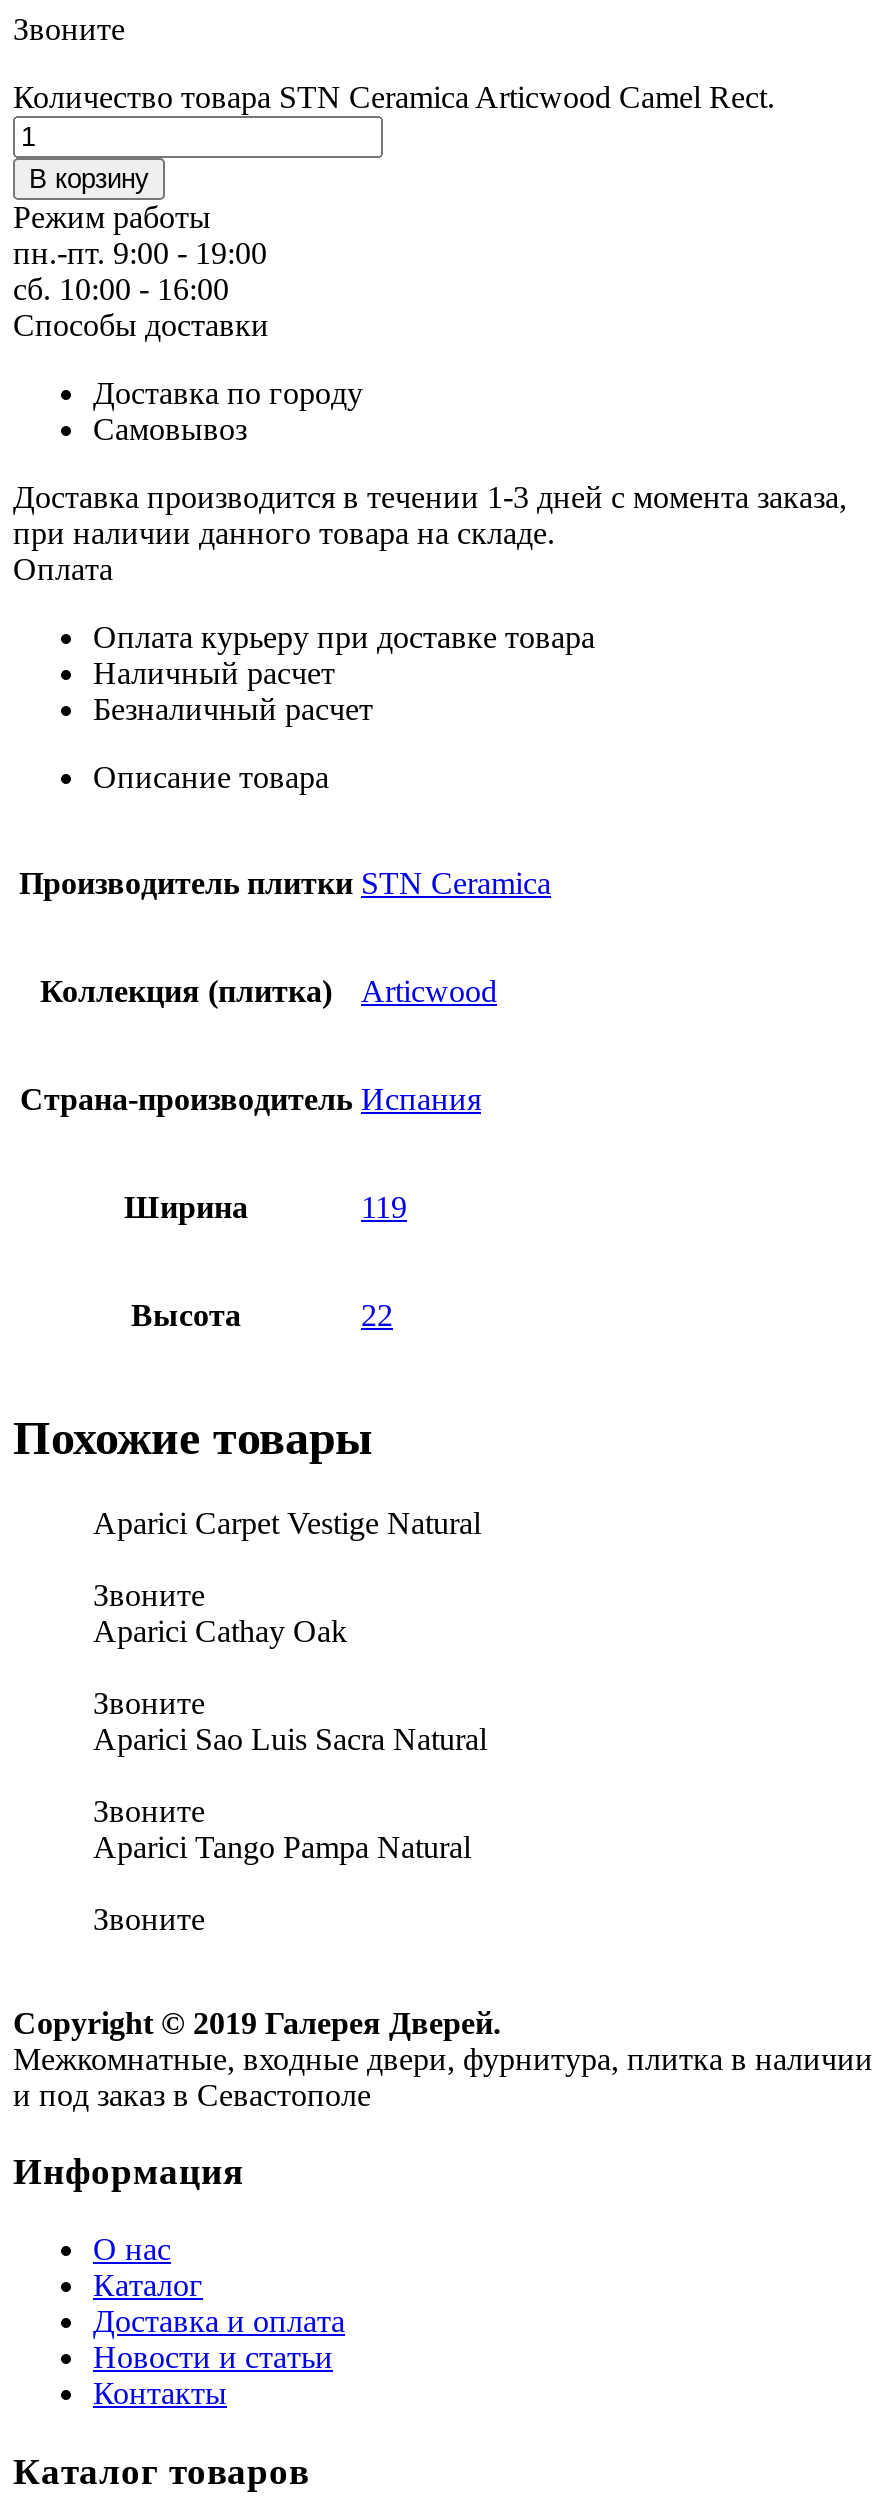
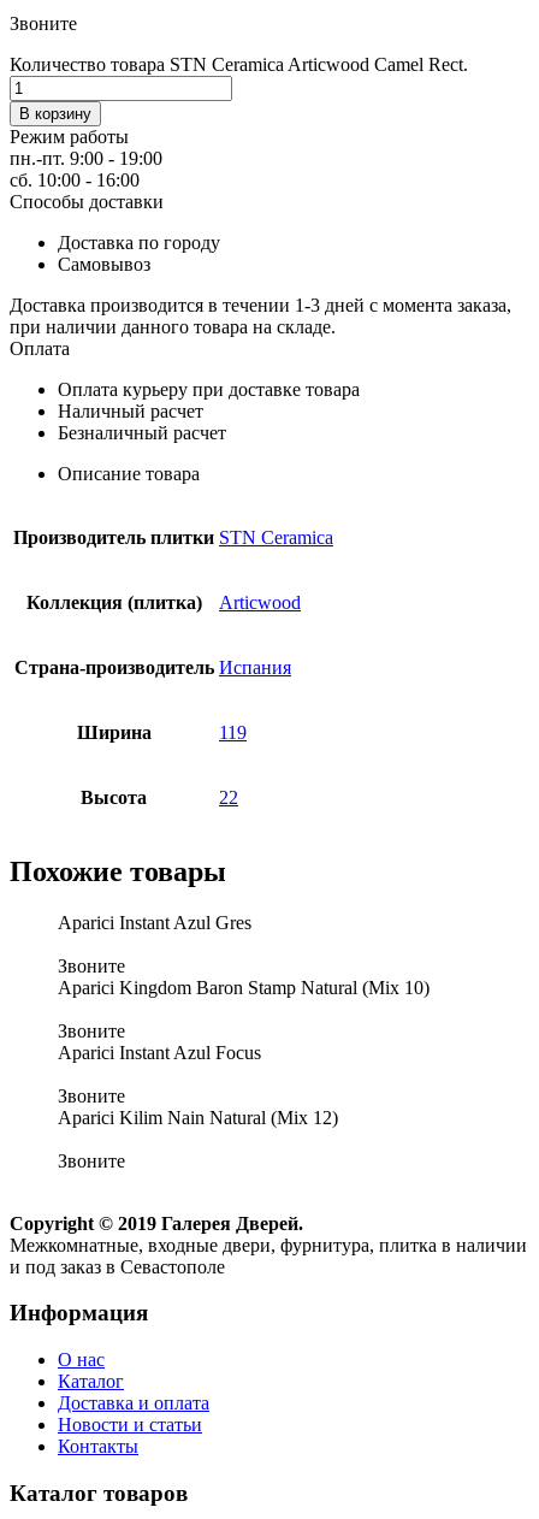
[93,1505,481,1539] Aparici Carpet Vestige Natural -> [58,912,251,932] Aparici Instant Azul Gres
[93,1613,347,1647] Aparici Cathay Oak -> [58,977,430,997] Aparici Kingdom Baron Stamp Natural (Mix 10)
[93,1721,487,1755] Aparici Sao Luis Sacra Natural -> [58,1042,261,1062] Aparici Instant Azul Focus
[93,1829,471,1863] Aparici Tango Pampa Natural -> [58,1107,338,1127] Aparici Kilim Nain Natural (Mix 12)

